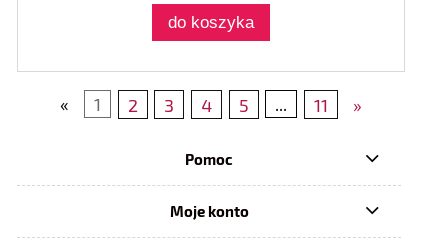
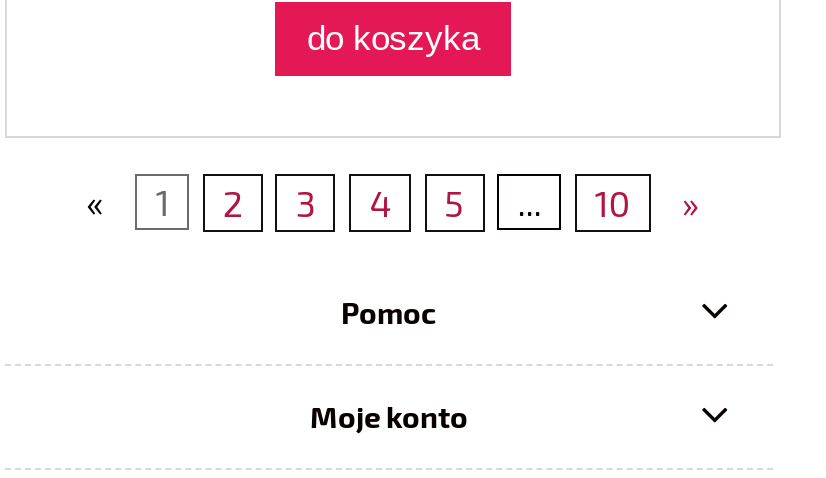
[314,93,328,115] 11 -> [595,181,631,225] 10

